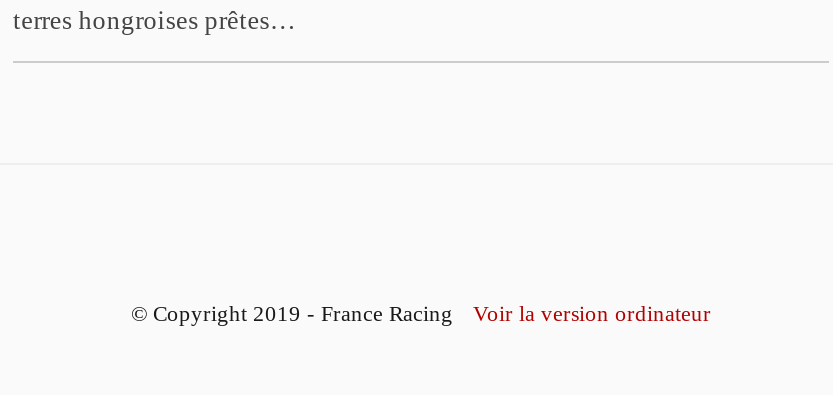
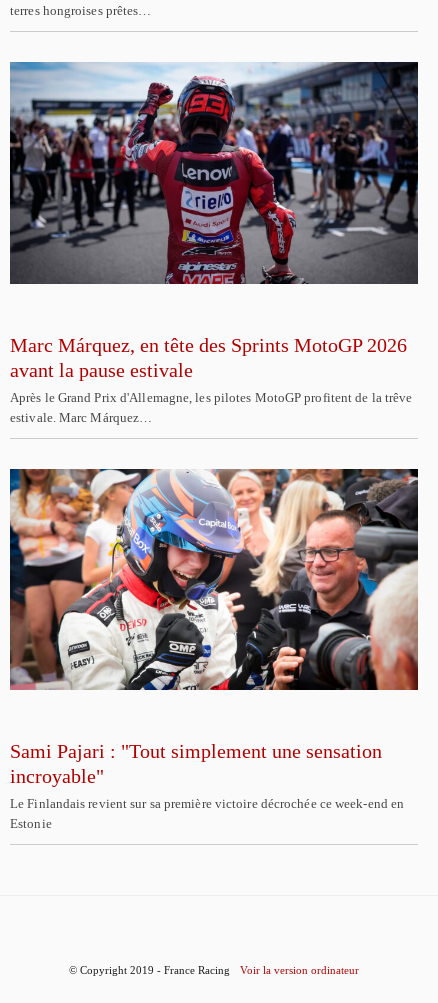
none -> [9,61,419,285] [image]
none -> [9,468,419,691] [image]
none -> [10,334,412,425] Marc Márquez, en tête des Sprints MotoGP 2026 | avant la pause estivale | Après le Grand Prix d'Allemagne, les pilotes MotoGP profitent de la trêve | estivale. Marc Márquez…
none -> [10,740,404,831] Sami Pajari : "Tout simplement une sensation | incroyable" | Le Finlandais revient sur sa première victoire décrochée ce week-end en | Estonie

